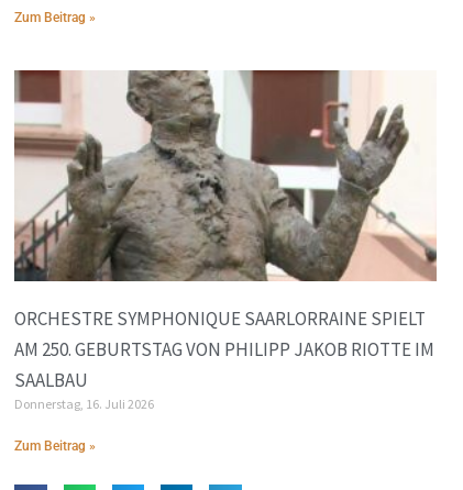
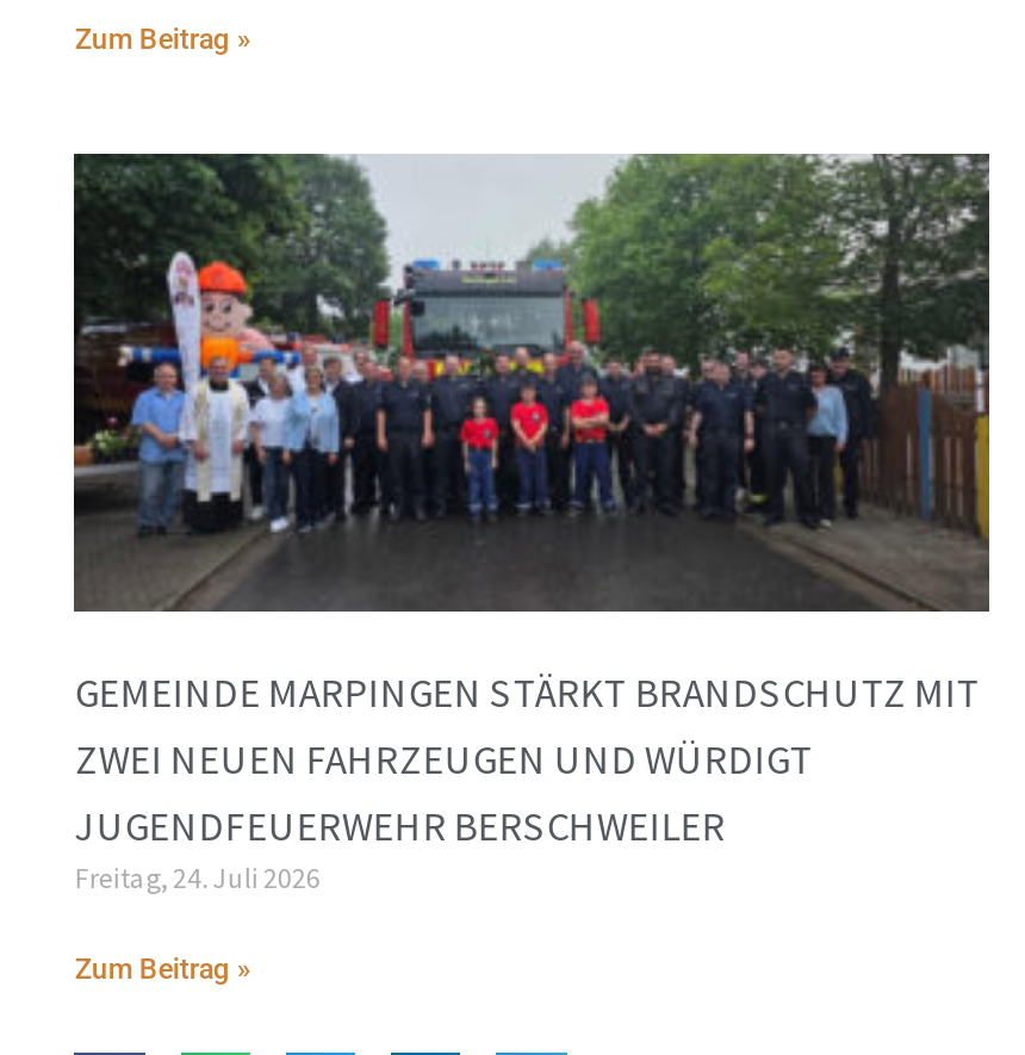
[13,69,438,412] [image] | ORCHESTRE SYMPHONIQUE SAARLORRAINE SPIELT | AM 250. GEBURTSTAG VON PHILIPP JAKOB RIOTTE IM | SAALBAU | Donnerstag, 16. Juli 2026 -> [72,151,992,894] [image] | GEMEINDE MARPINGEN STÄRKT BRANDSCHUTZ MIT | ZWEI NEUEN FAHRZEUGEN UND WÜRDIGT | JUGENDFEUERWEHR BERSCHWEILER | Freitag, 24. Juli 2026

